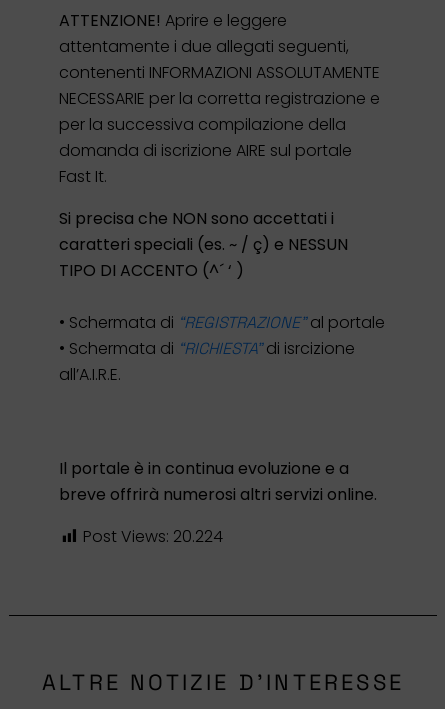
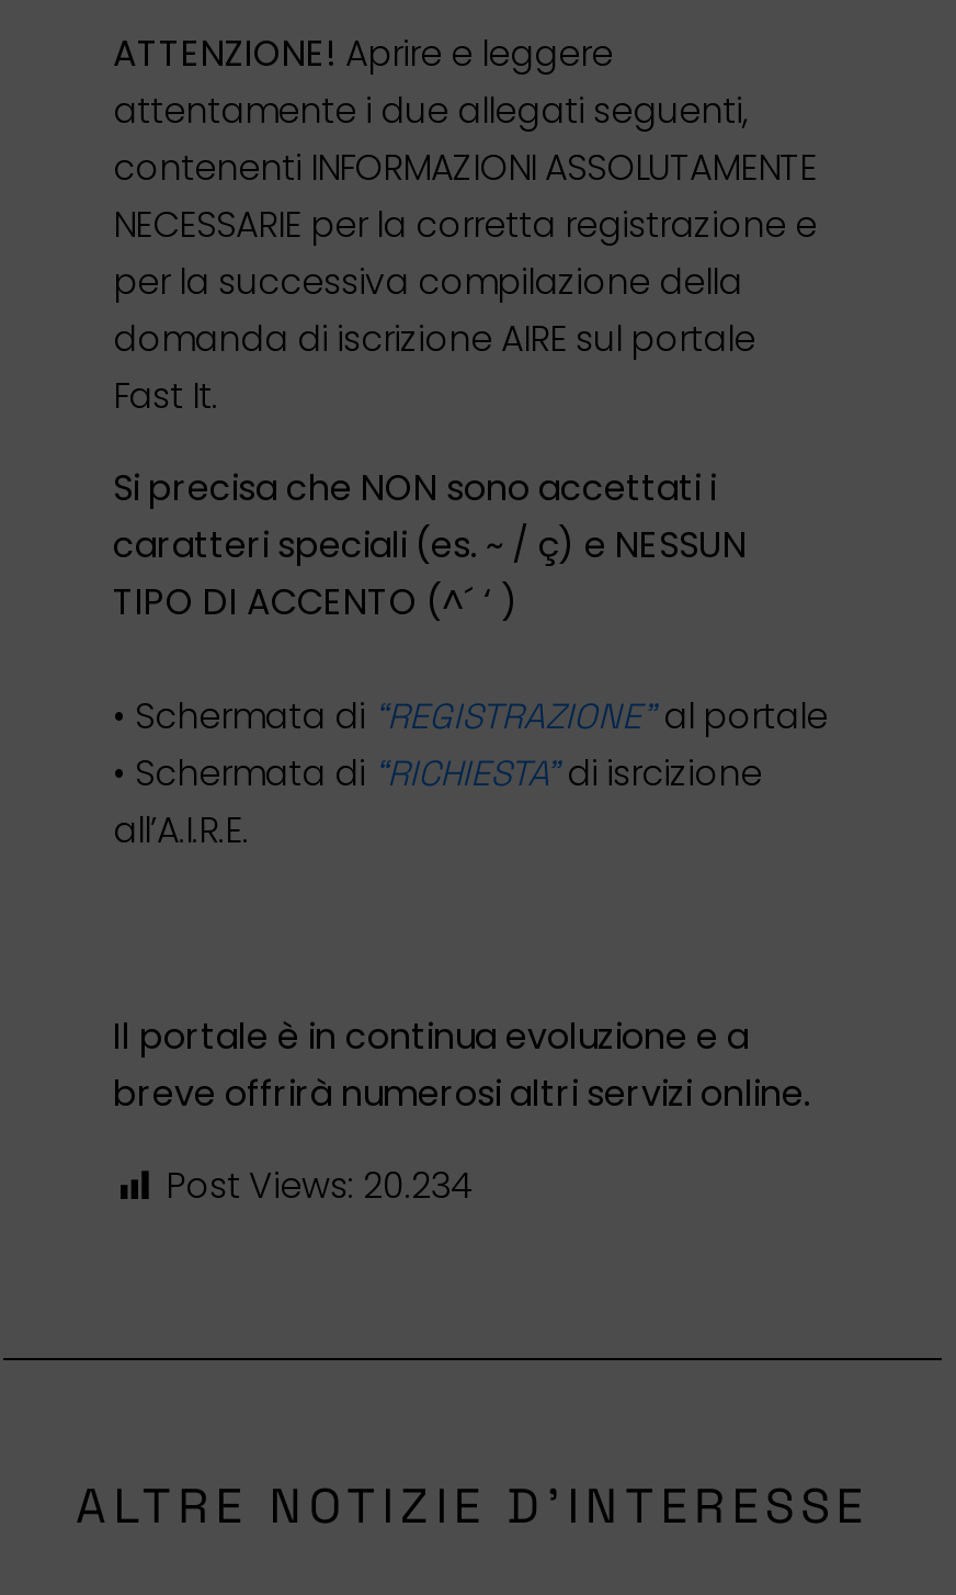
[83,525,223,548] Post Views: 20.224 -> [166,1161,473,1211] Post Views: 20.234

